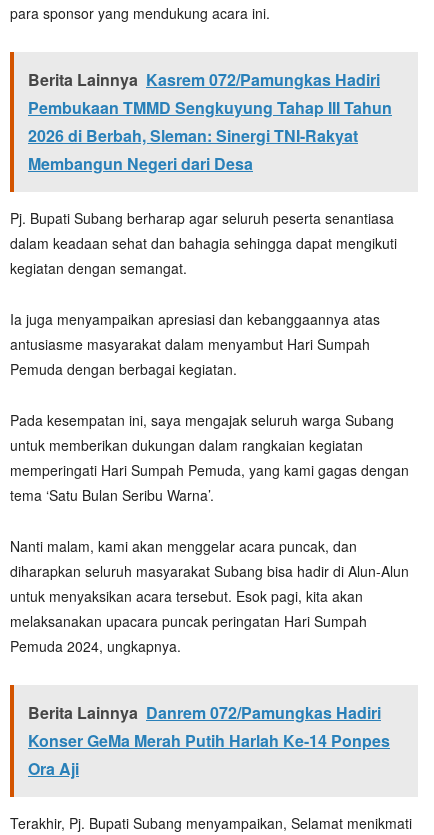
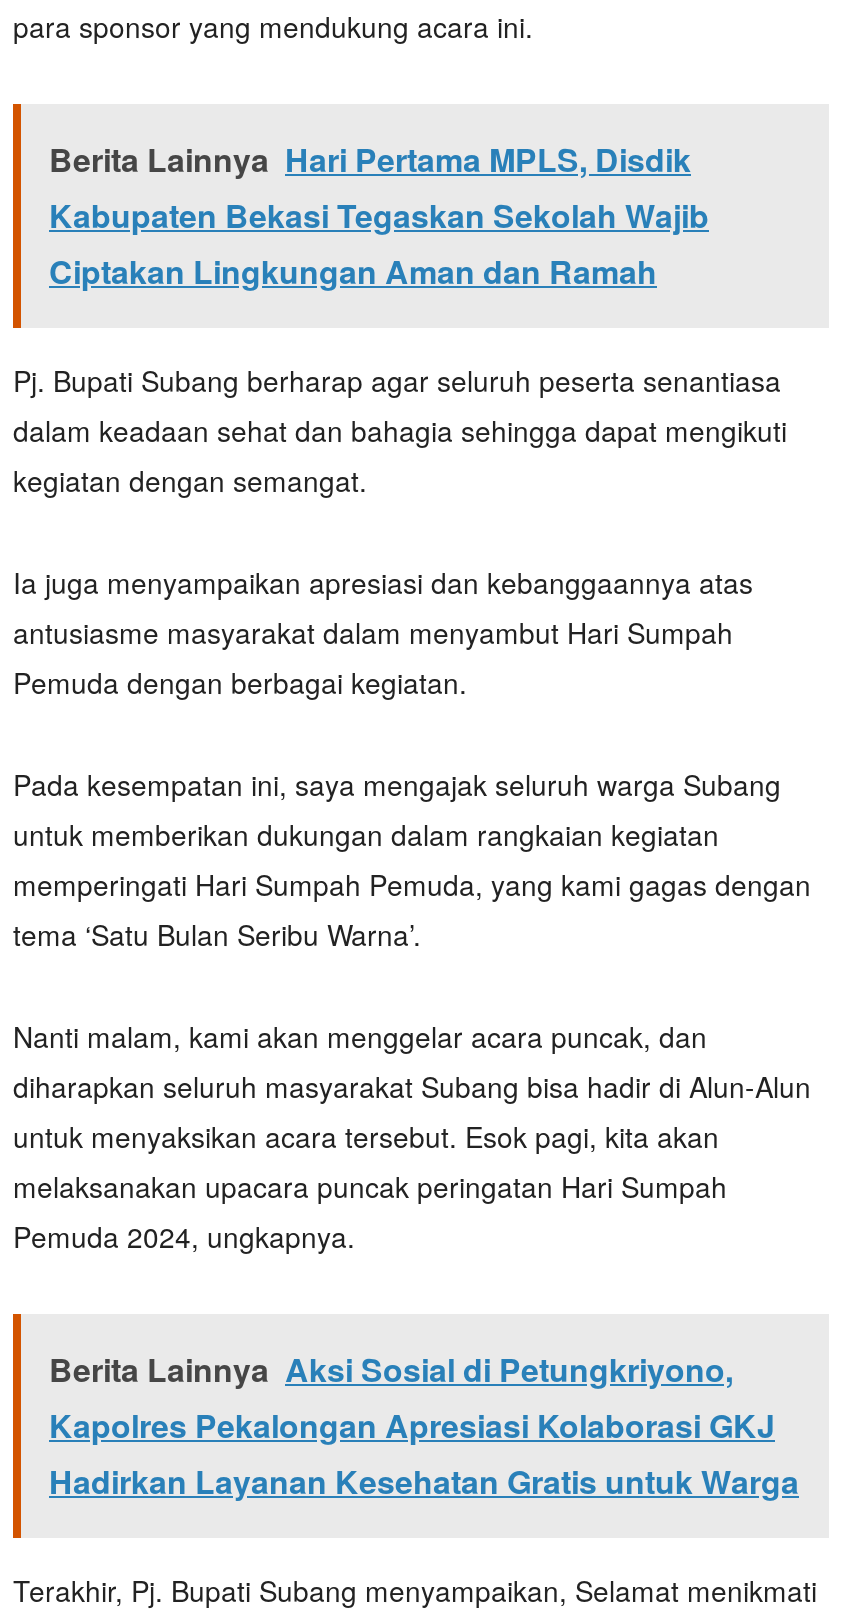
[28,68,392,175] Berita Lainnya Kasrem 072/Pamungkas Hadiri | Pembukaan TMMD Sengkuyung Tahap III Tahun | 2026 di Berbah, Sleman: Sinergi TNI-Rakyat | Membangun Negeri dari Desa -> [49,135,709,293] Berita Lainnya Hari Pertama MPLS, Disdik | Kabupaten Bekasi Tegaskan Sekolah Wajib | Ciptakan Lingkungan Aman dan Ramah
[28,701,390,780] Berita Lainnya Danrem 072/Pamungkas Hadiri | Konser GeMa Merah Putih Harlah Ke-14 Ponpes | Ora Aji -> [49,1345,799,1503] Berita Lainnya Aksi Sosial di Petungkriyono, | Kapolres Pekalongan Apresiasi Kolaborasi GKJ | Hadirkan Layanan Kesehatan Gratis untuk Warga

